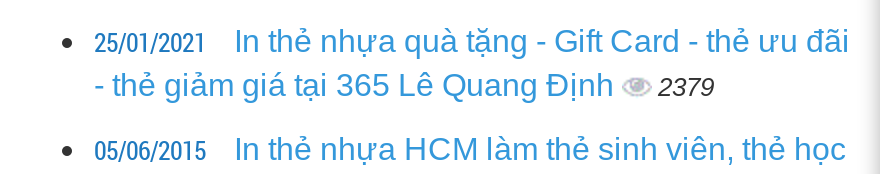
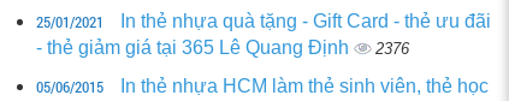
[94,68,714,102] - thẻ giảm giá tại 365 Lê Quang Định 2379 -> [36,37,409,58] - thẻ giảm giá tại 365 Lê Quang Định 2376

